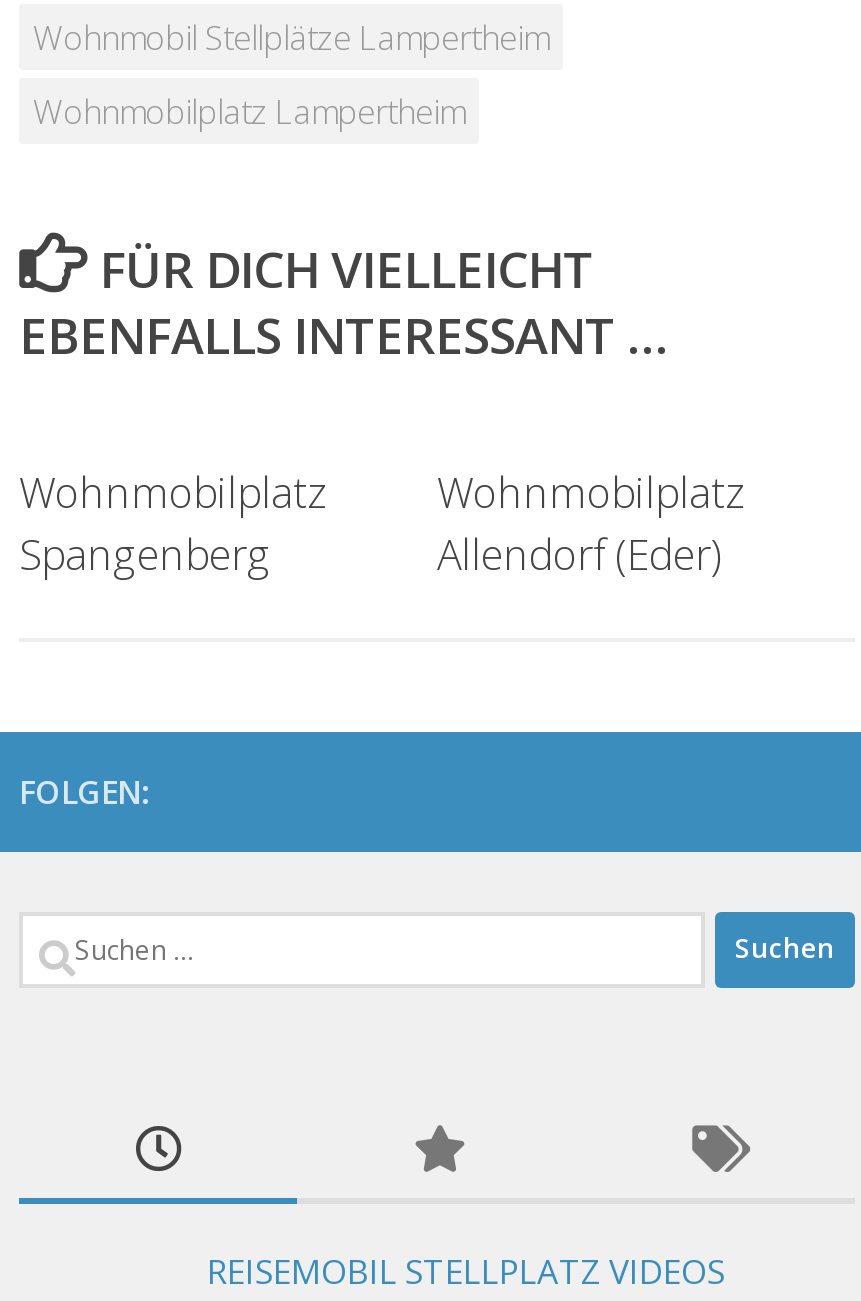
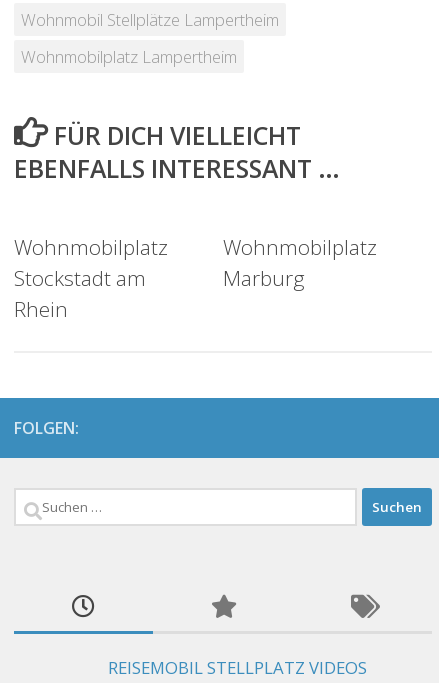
[19,526,271,582] Spangenberg -> [14,264,146,323] Stockstadt am | Rhein
[437,526,723,582] Allendorf (Eder) -> [223,264,305,292] Marburg

